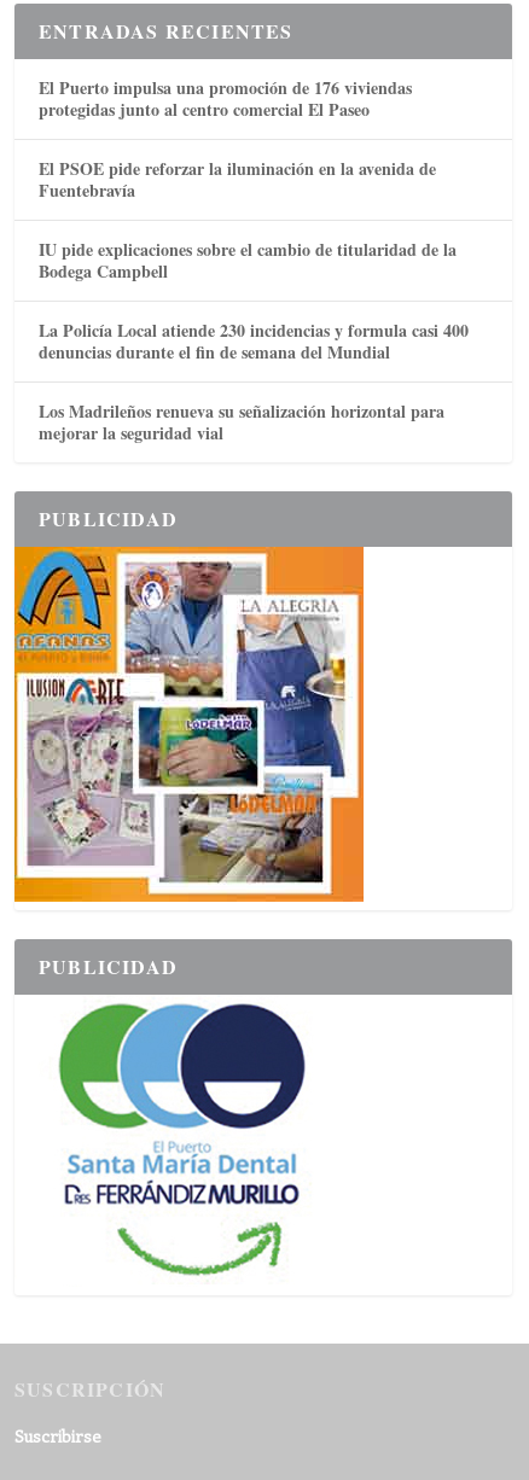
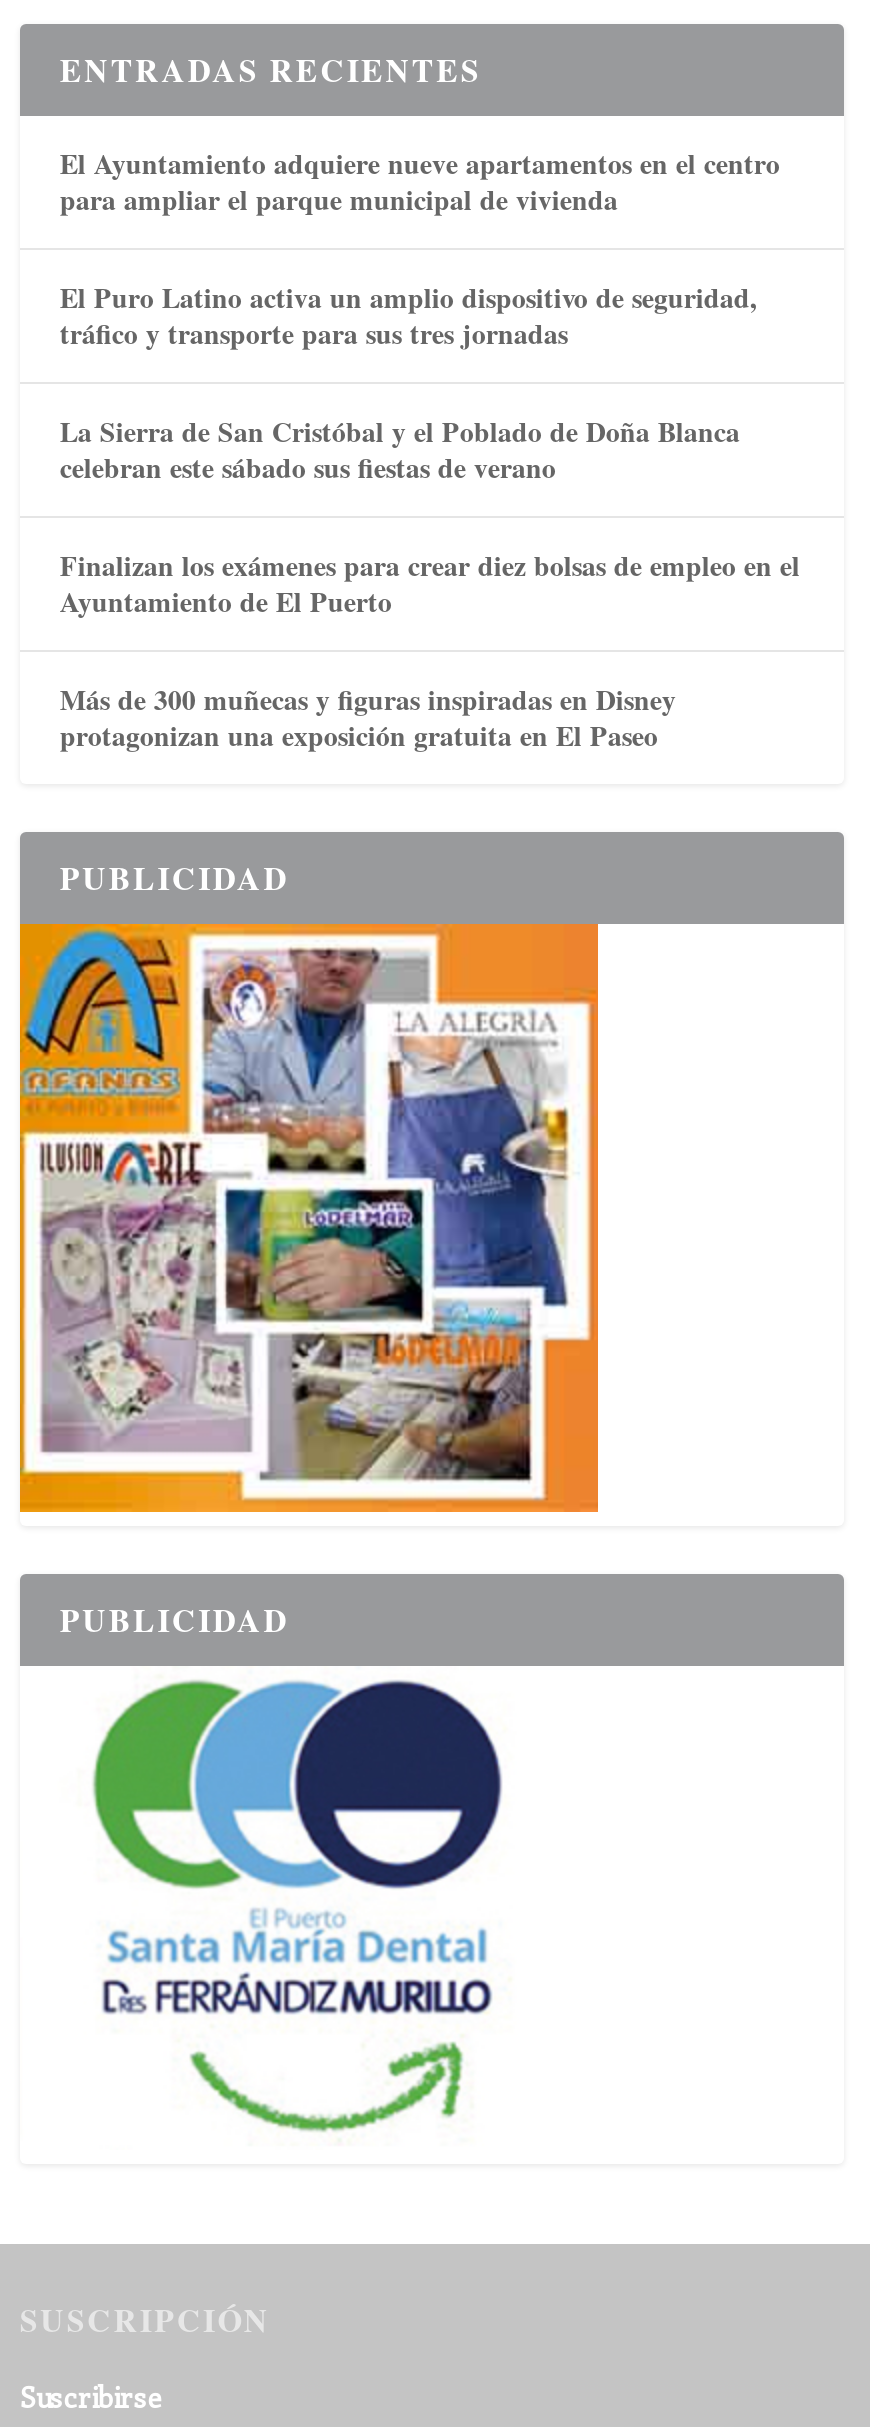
[39,75,412,122] El Puerto impulsa una promoción de 176 viviendas | protegidas junto al centro comercial El Paseo -> [60,141,780,219] El Ayuntamiento adquiere nueve apartamentos en el centro | para ampliar el parque municipal de vivienda
[39,156,436,203] El PSOE pide reforzar la iluminación en la avenida de | Fuentebravía -> [60,275,758,353] El Puro Latino activa un amplio dispositivo de seguridad, | tráfico y transporte para sus tres jornadas
[39,237,456,284] IU pide explicaciones sobre el cambio de titularidad de la | Bodega Campbell -> [60,409,740,487] La Sierra de San Cristóbal y el Poblado de Doña Blanca | celebran este sábado sus fiestas de verano
[39,318,468,365] La Policía Local atiende 230 incidencias y formula casi 400 | denuncias durante el fin de semana del Mundial -> [60,543,800,621] Finalizan los exámenes para crear diez bolsas de empleo en el | Ayuntamiento de El Puerto
[39,399,444,446] Los Madrileños renueva su señalización horizontal para | mejorar la seguridad vial -> [60,677,676,755] Más de 300 muñecas y figuras inspiradas en Disney | protagonizan una exposición gratuita en El Paseo

